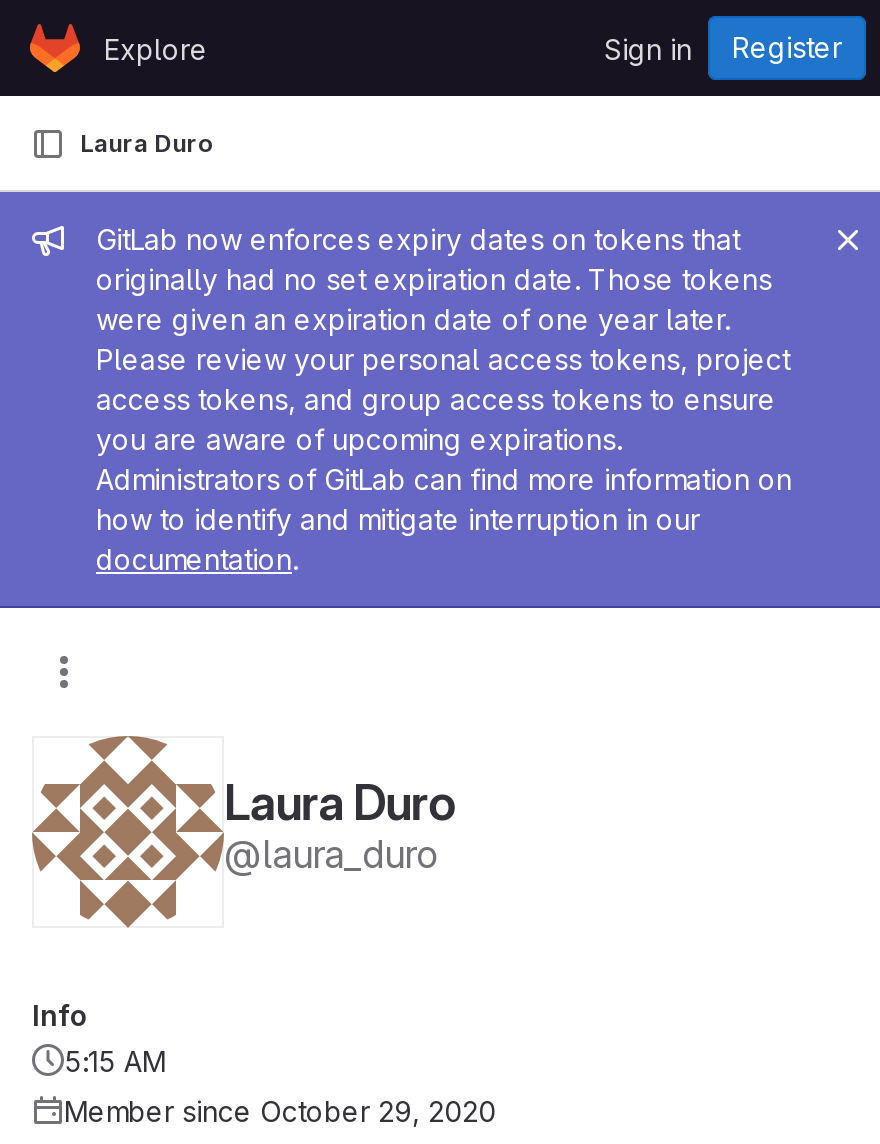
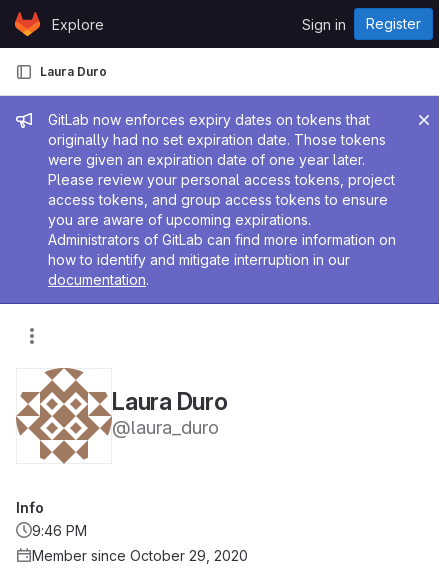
[64,1044,166,1078] 5:15 AM -> [32,522,87,539] 9:46 PM

